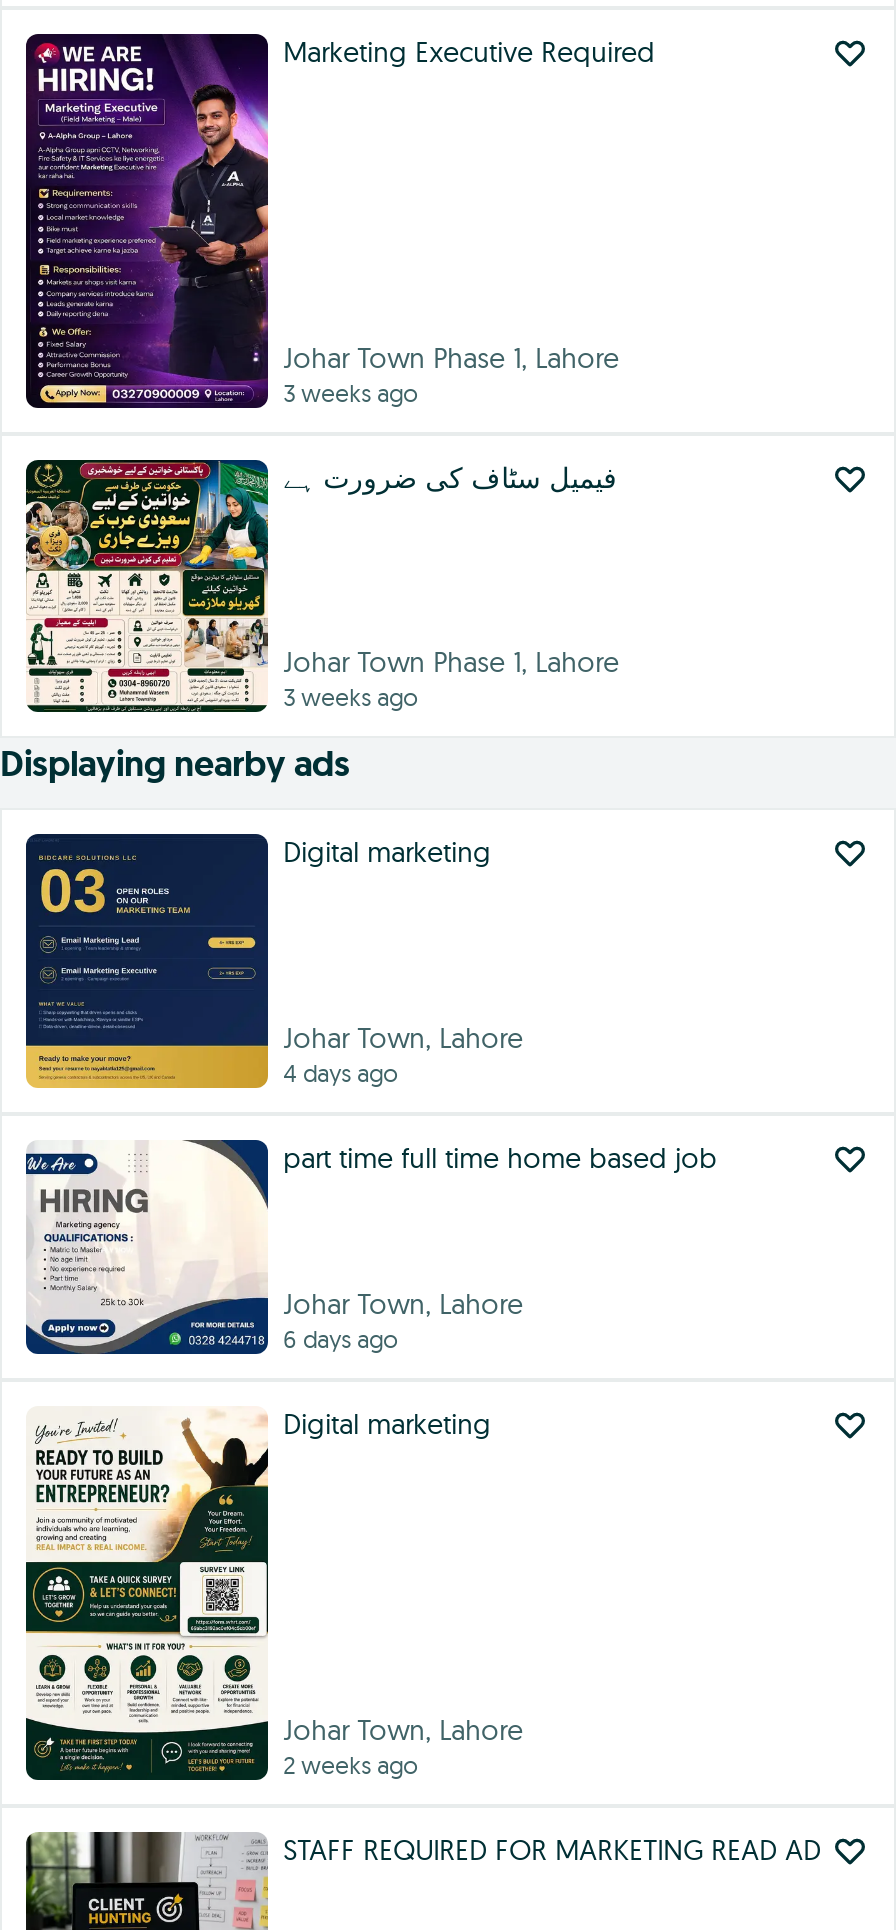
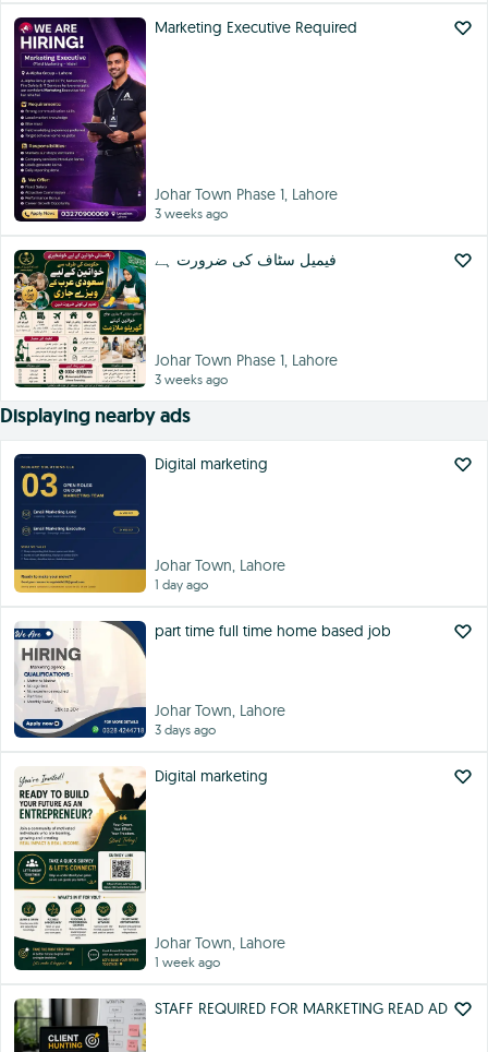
[283,1058,397,1088] 4 days ago -> [154,576,208,593] 1 day ago
[283,1324,397,1354] 6 days ago -> [154,721,215,738] 3 days ago
[283,1750,417,1780] 2 weeks ago -> [154,954,220,970] 1 week ago

